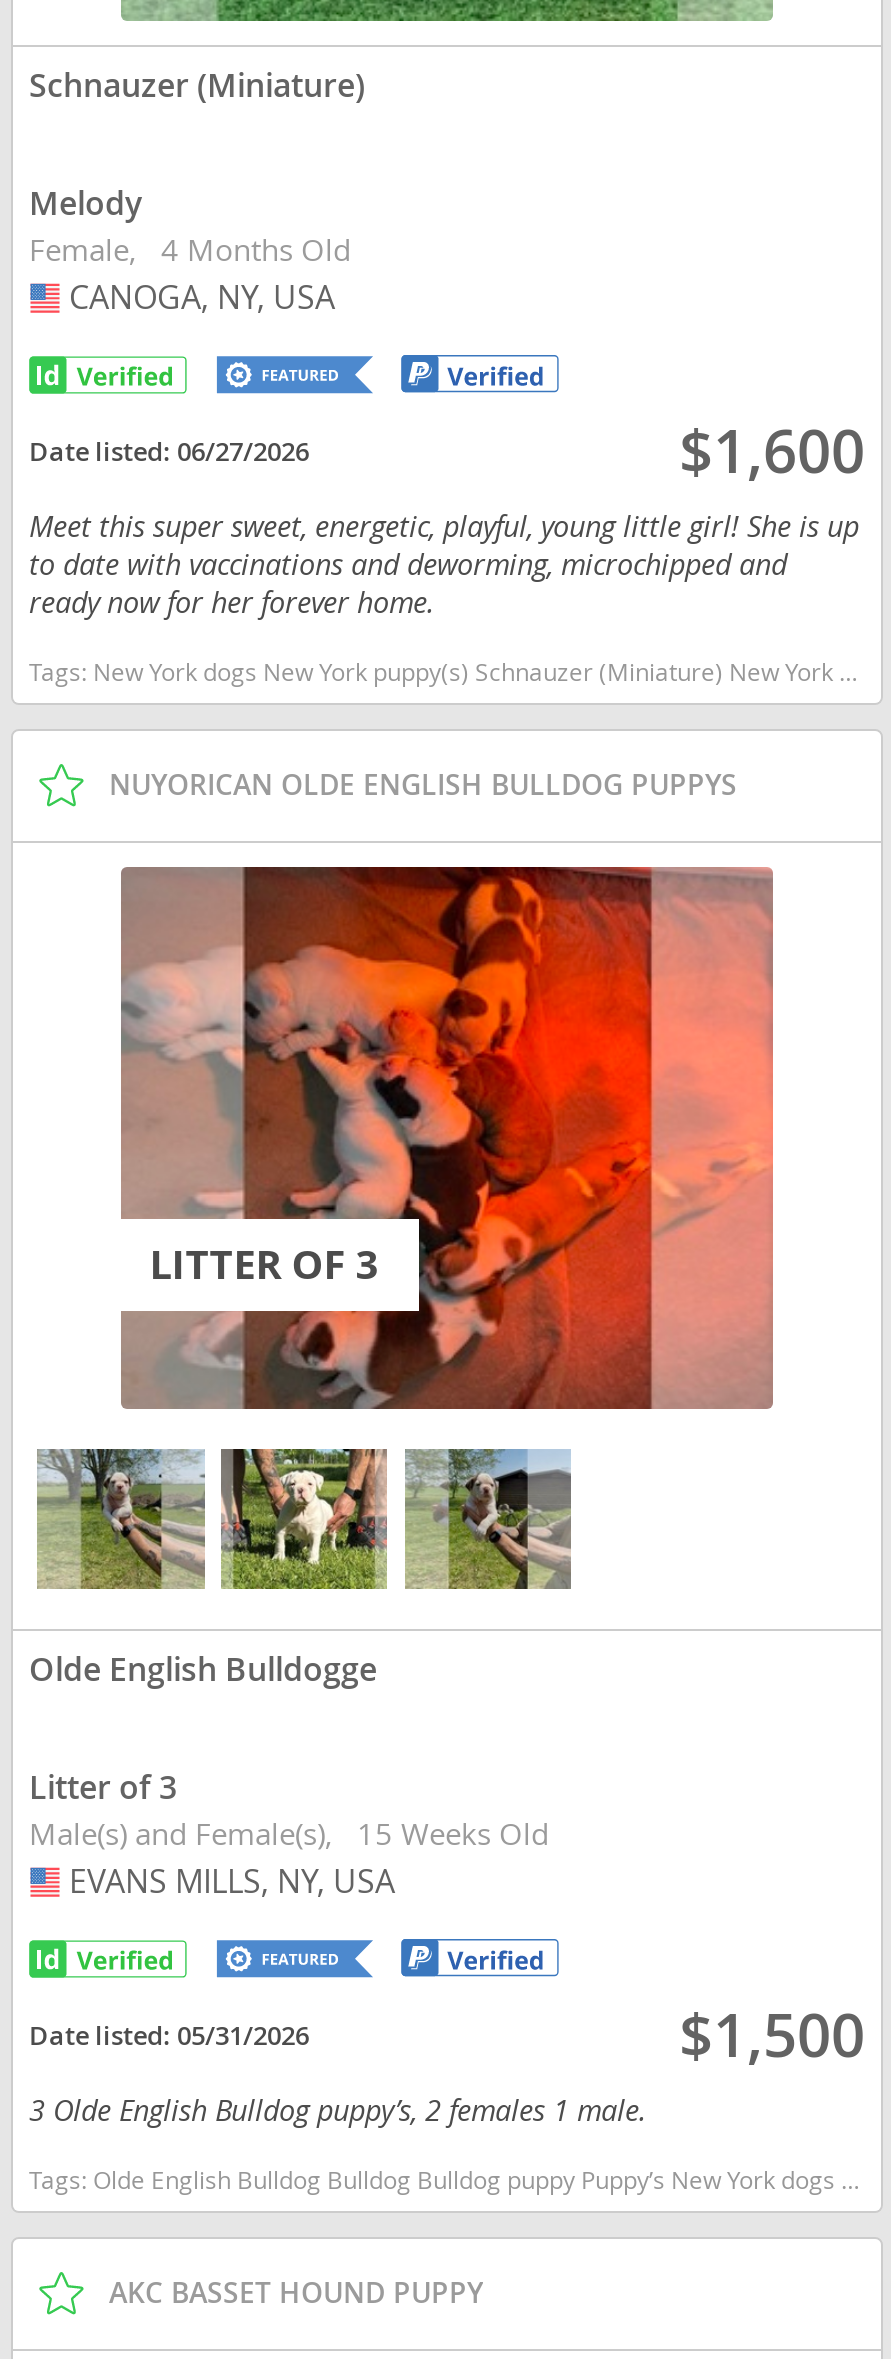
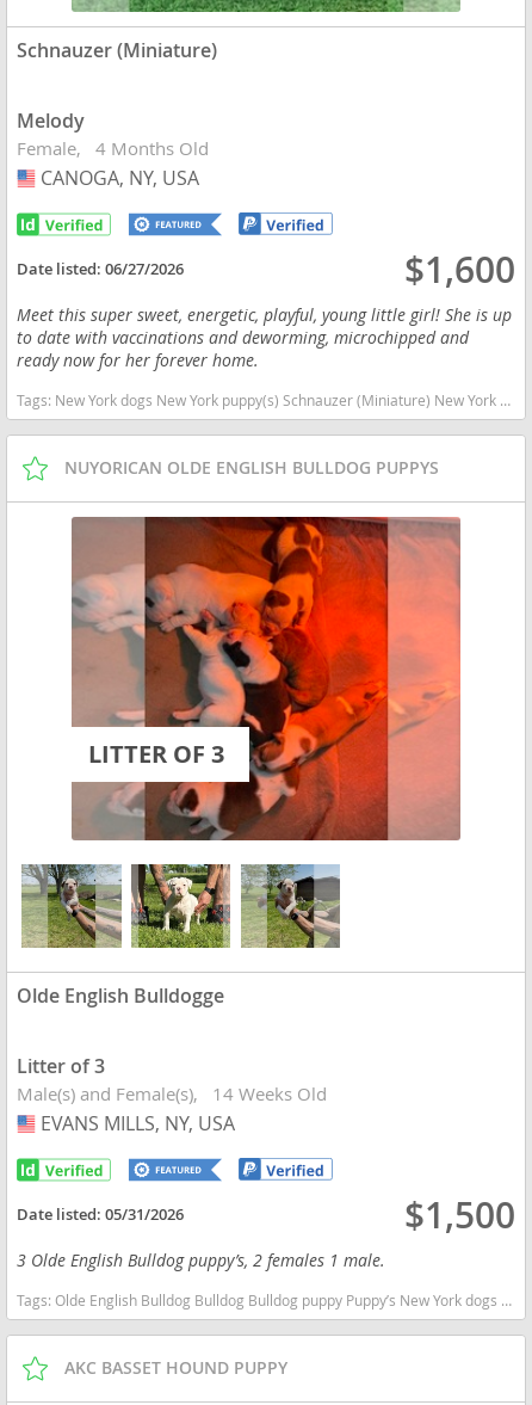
[29,1812,549,1852] Male(s) and Female(s) 15 Weeks Old -> [17,1081,327,1105] Male(s) and Female(s) 14 Weeks Old

